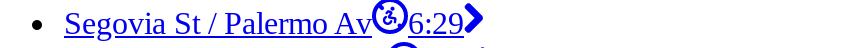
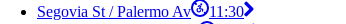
[64,6,464,40] Segovia St / Palermo Av 6:29 -> [37,3,244,20] Segovia St / Palermo Av 11:30

